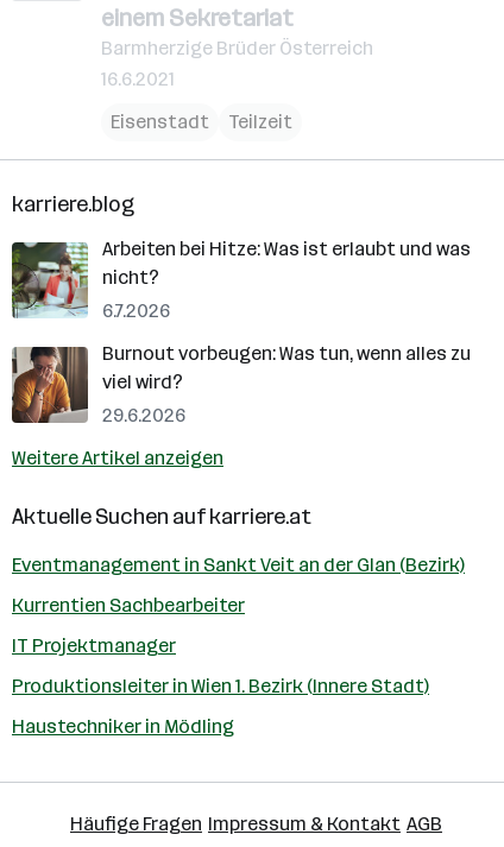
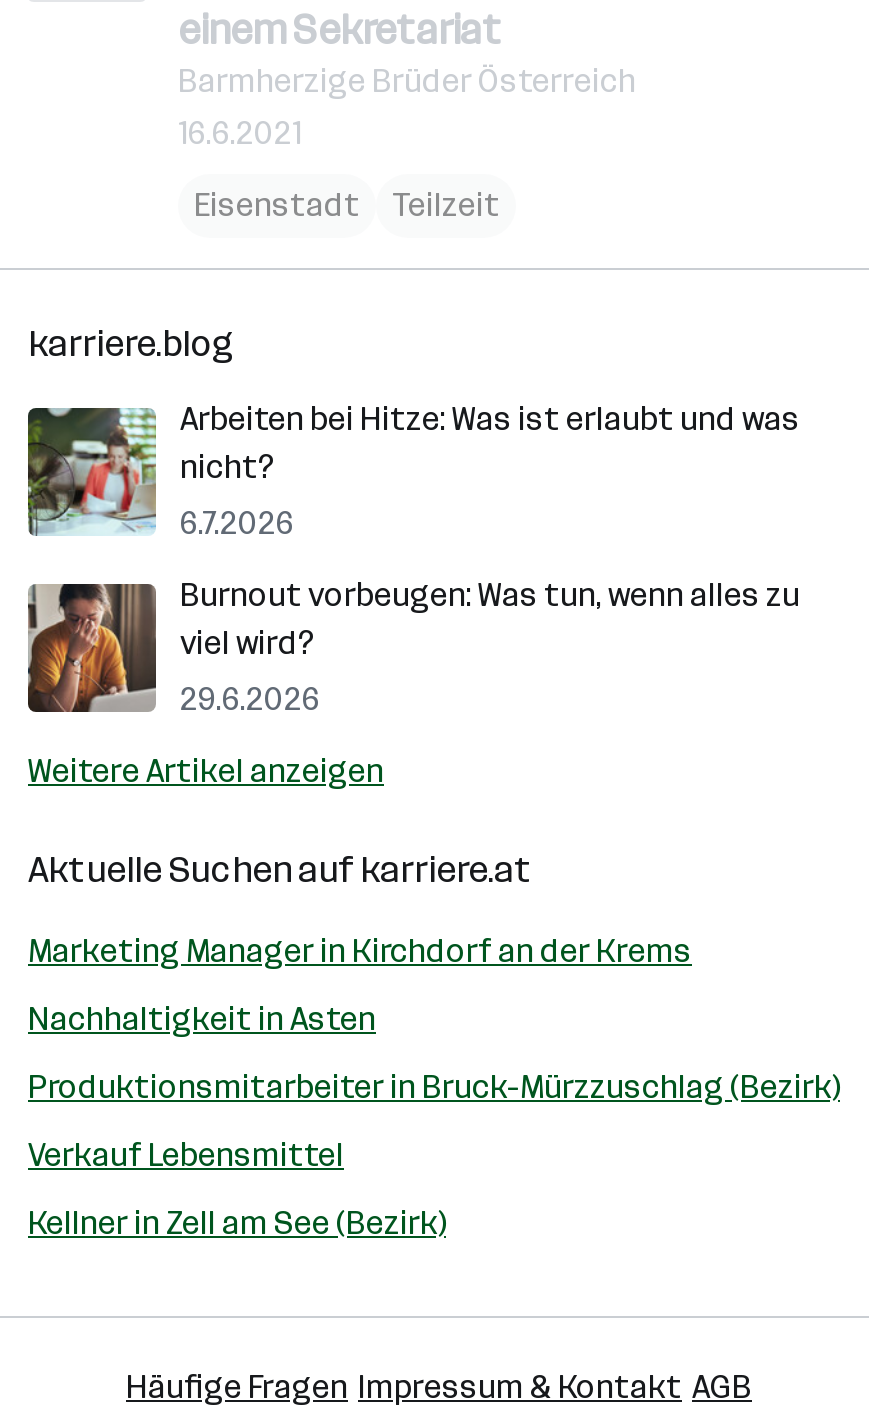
[12,553,465,576] Eventmanagement in Sankt Veit an der Glan (Bezirk) -> [28,931,692,969] Marketing Manager in Kirchdorf an der Krems
[12,593,245,616] Kurrentien Sachbearbeiter -> [28,999,376,1037] Nachhaltigkeit in Asten
[12,634,176,656] IT Projektmanager -> [28,1067,840,1105] Produktionsmitarbeiter in Bruck-Mürzzuschlag (Bezirk)
[12,674,429,697] Produktionsleiter in Wien 1. Bezirk (Innere Stadt) -> [28,1135,344,1173] Verkauf Lebensmittel
[12,715,234,737] Haustechniker in Mödling -> [28,1203,446,1241] Kellner in Zell am See (Bezirk)

